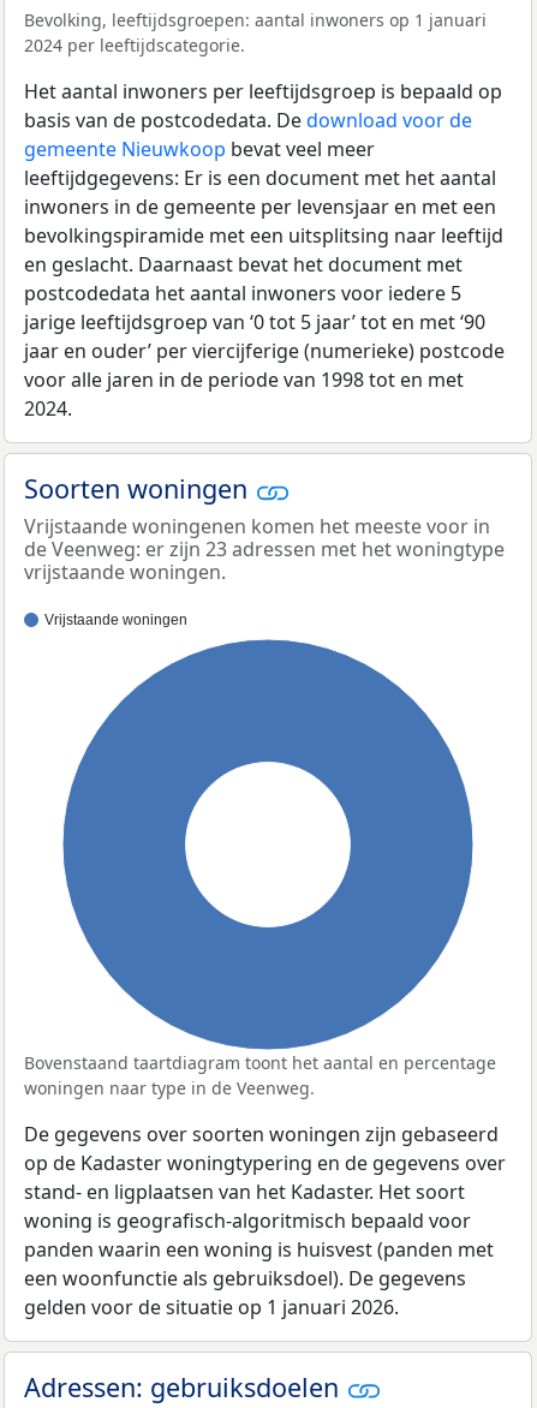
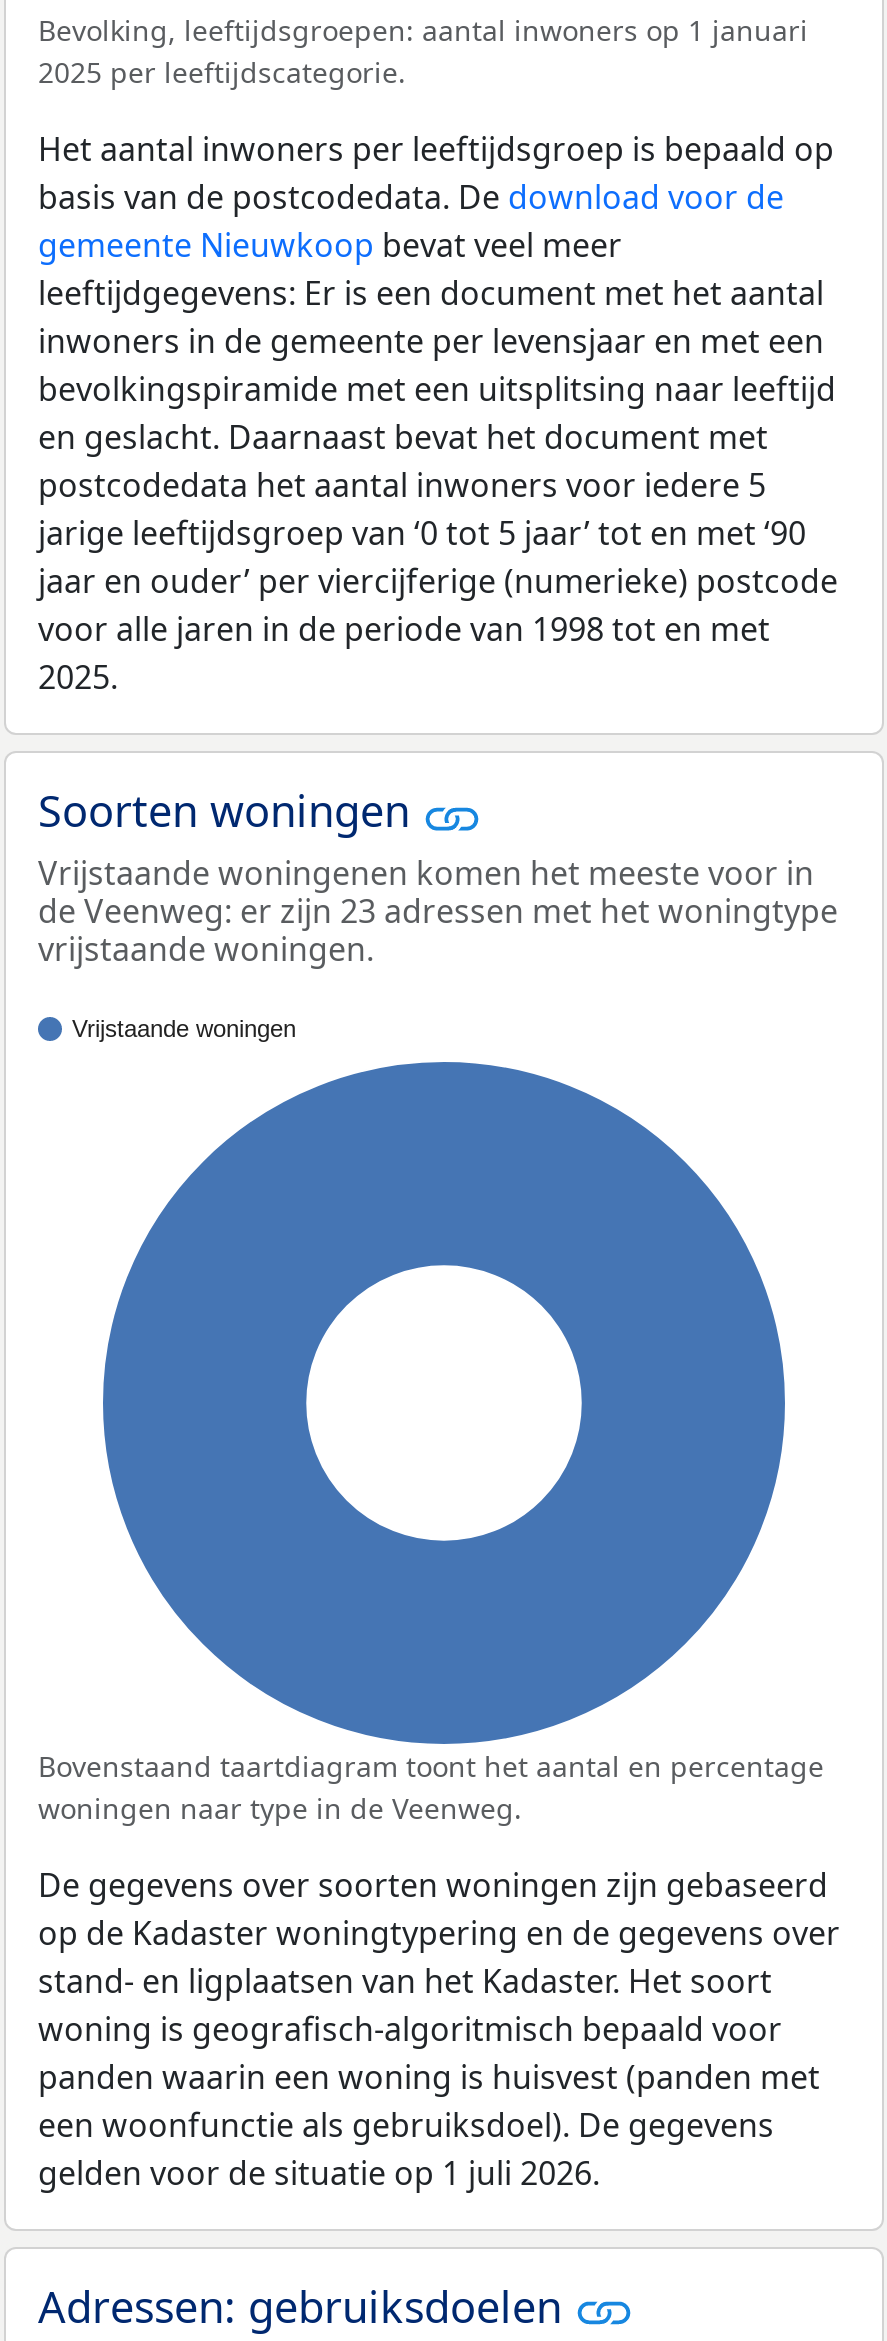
[24,34,245,57] 2024 per leeftijdscategorie. -> [38,54,406,92] 2025 per leeftijdscategorie.
[24,396,72,422] 2024. -> [38,656,118,700] 2025.
[24,1294,399,1320] gelden voor de situatie op 1 januari 2026. -> [38,2150,600,2194] gelden voor de situatie op 1 juli 2026.

